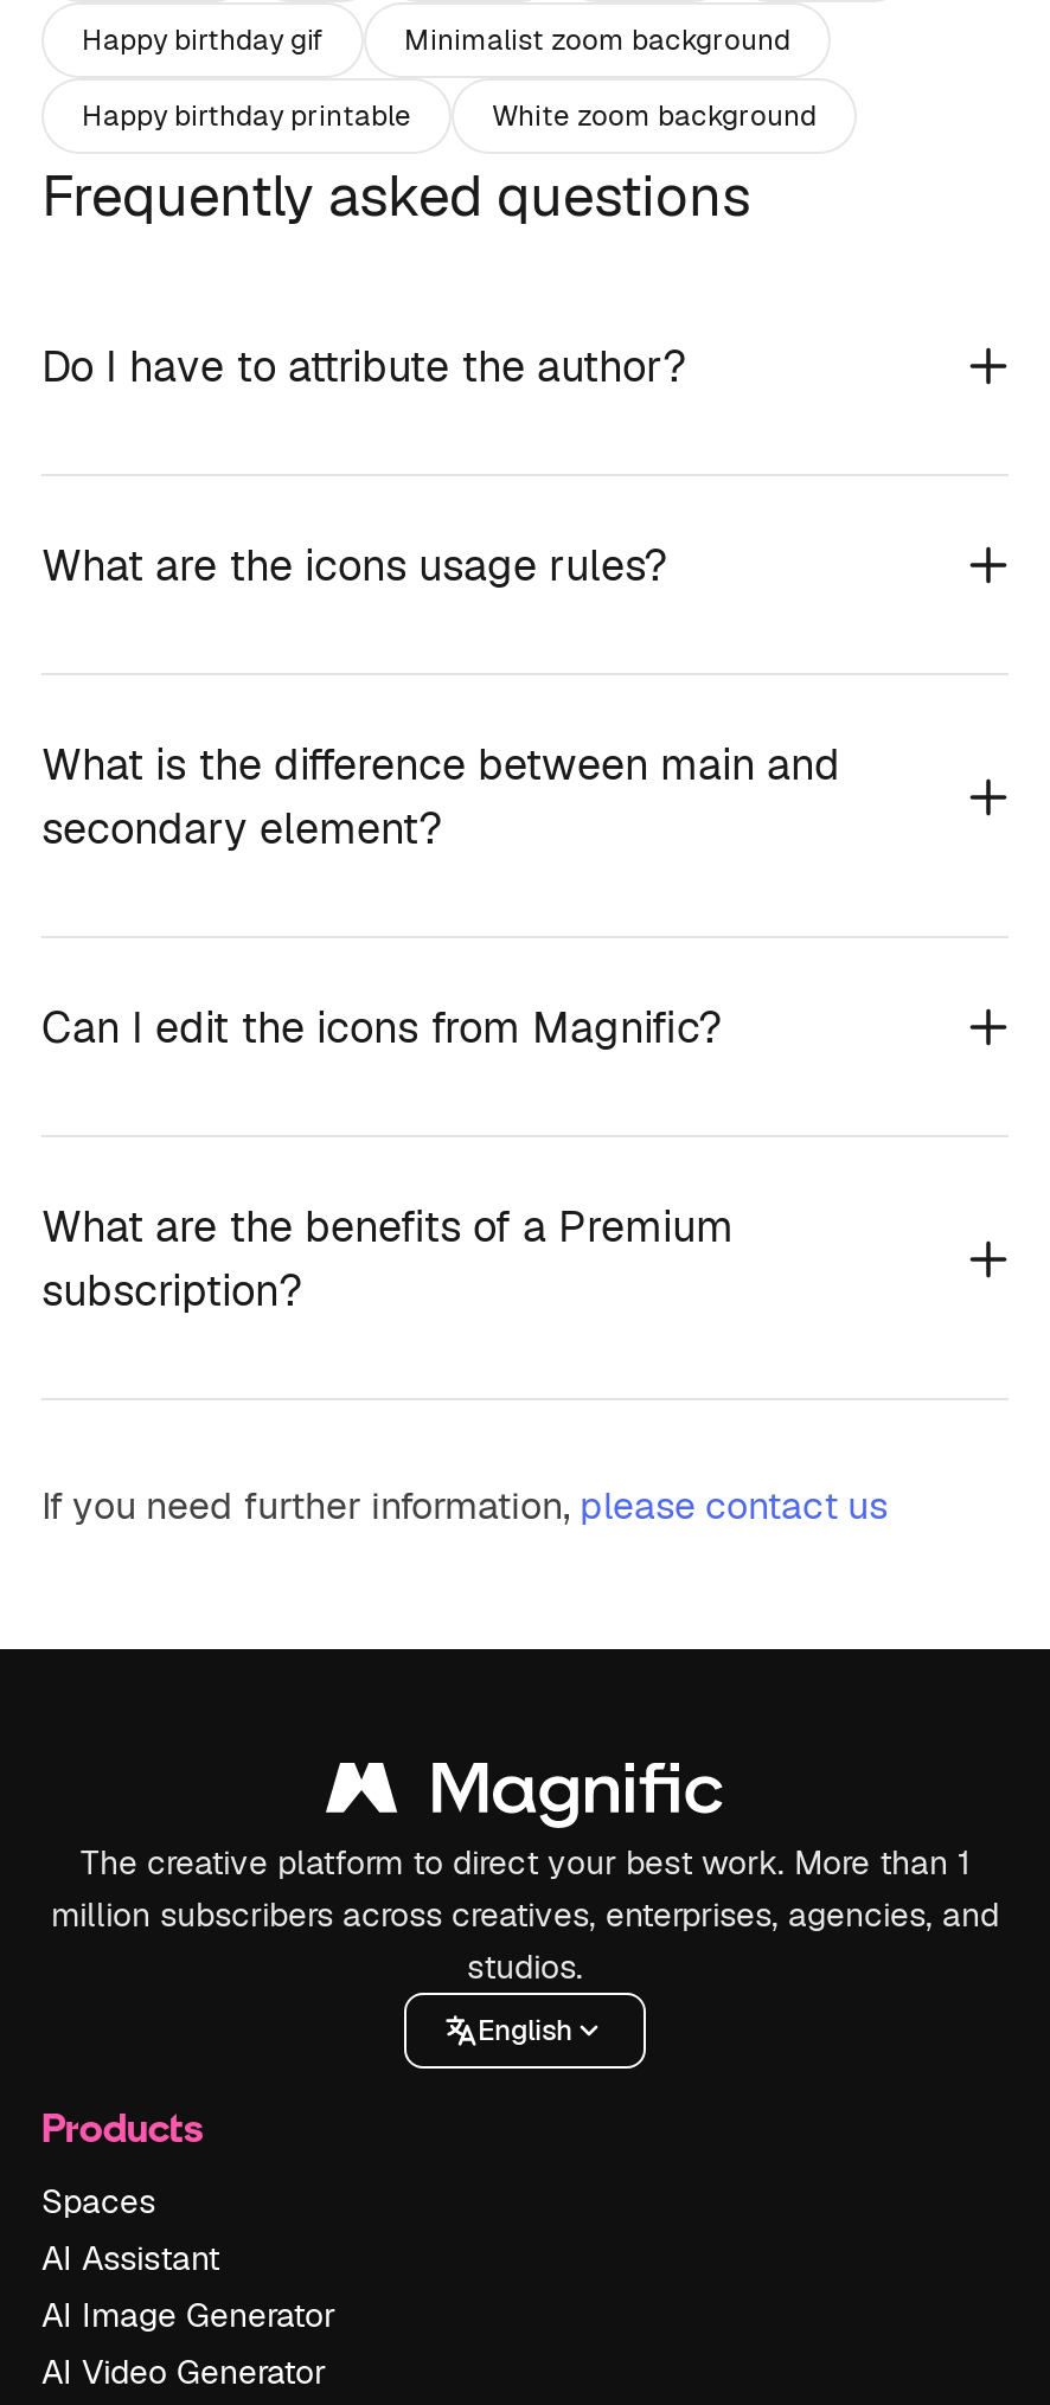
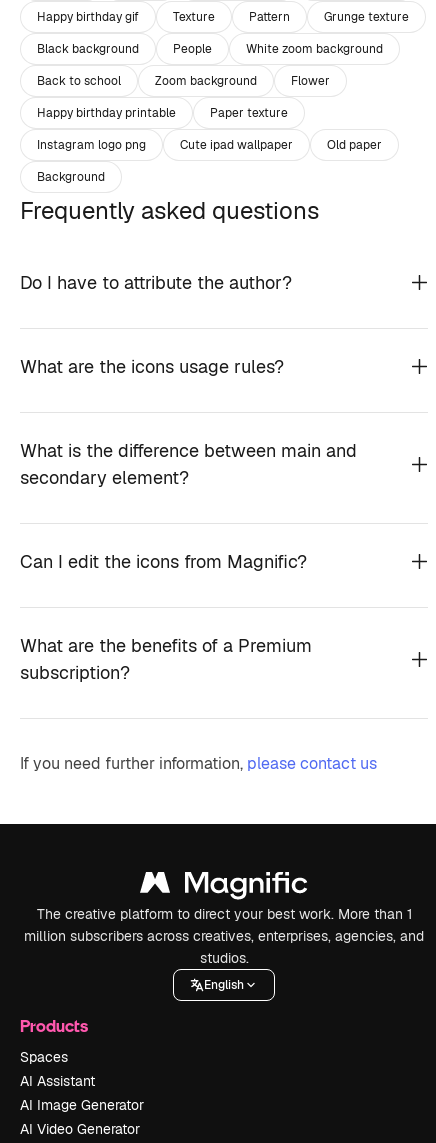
[404,20,790,58] Minimalist zoom background -> [173,8,409,24] Texture | Pattern | Grunge texture
moved [82,96,411,134] -> [37,104,176,120]: Happy birthday printable
none -> [37,40,212,56] Black background | People
none -> [37,72,382,184] Back to school | Zoom background | Flower | Paper texture | Instagram logo png | Cute ipad wallpaper | Old paper | Background

